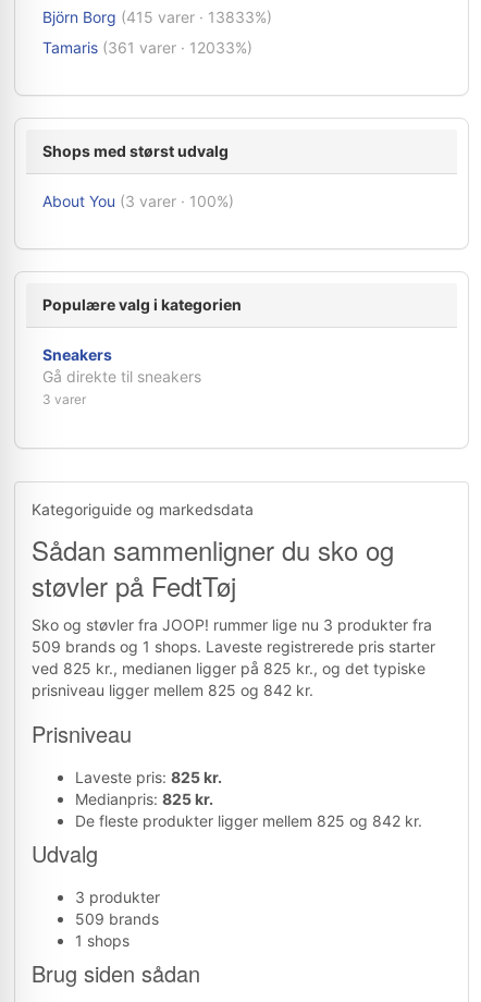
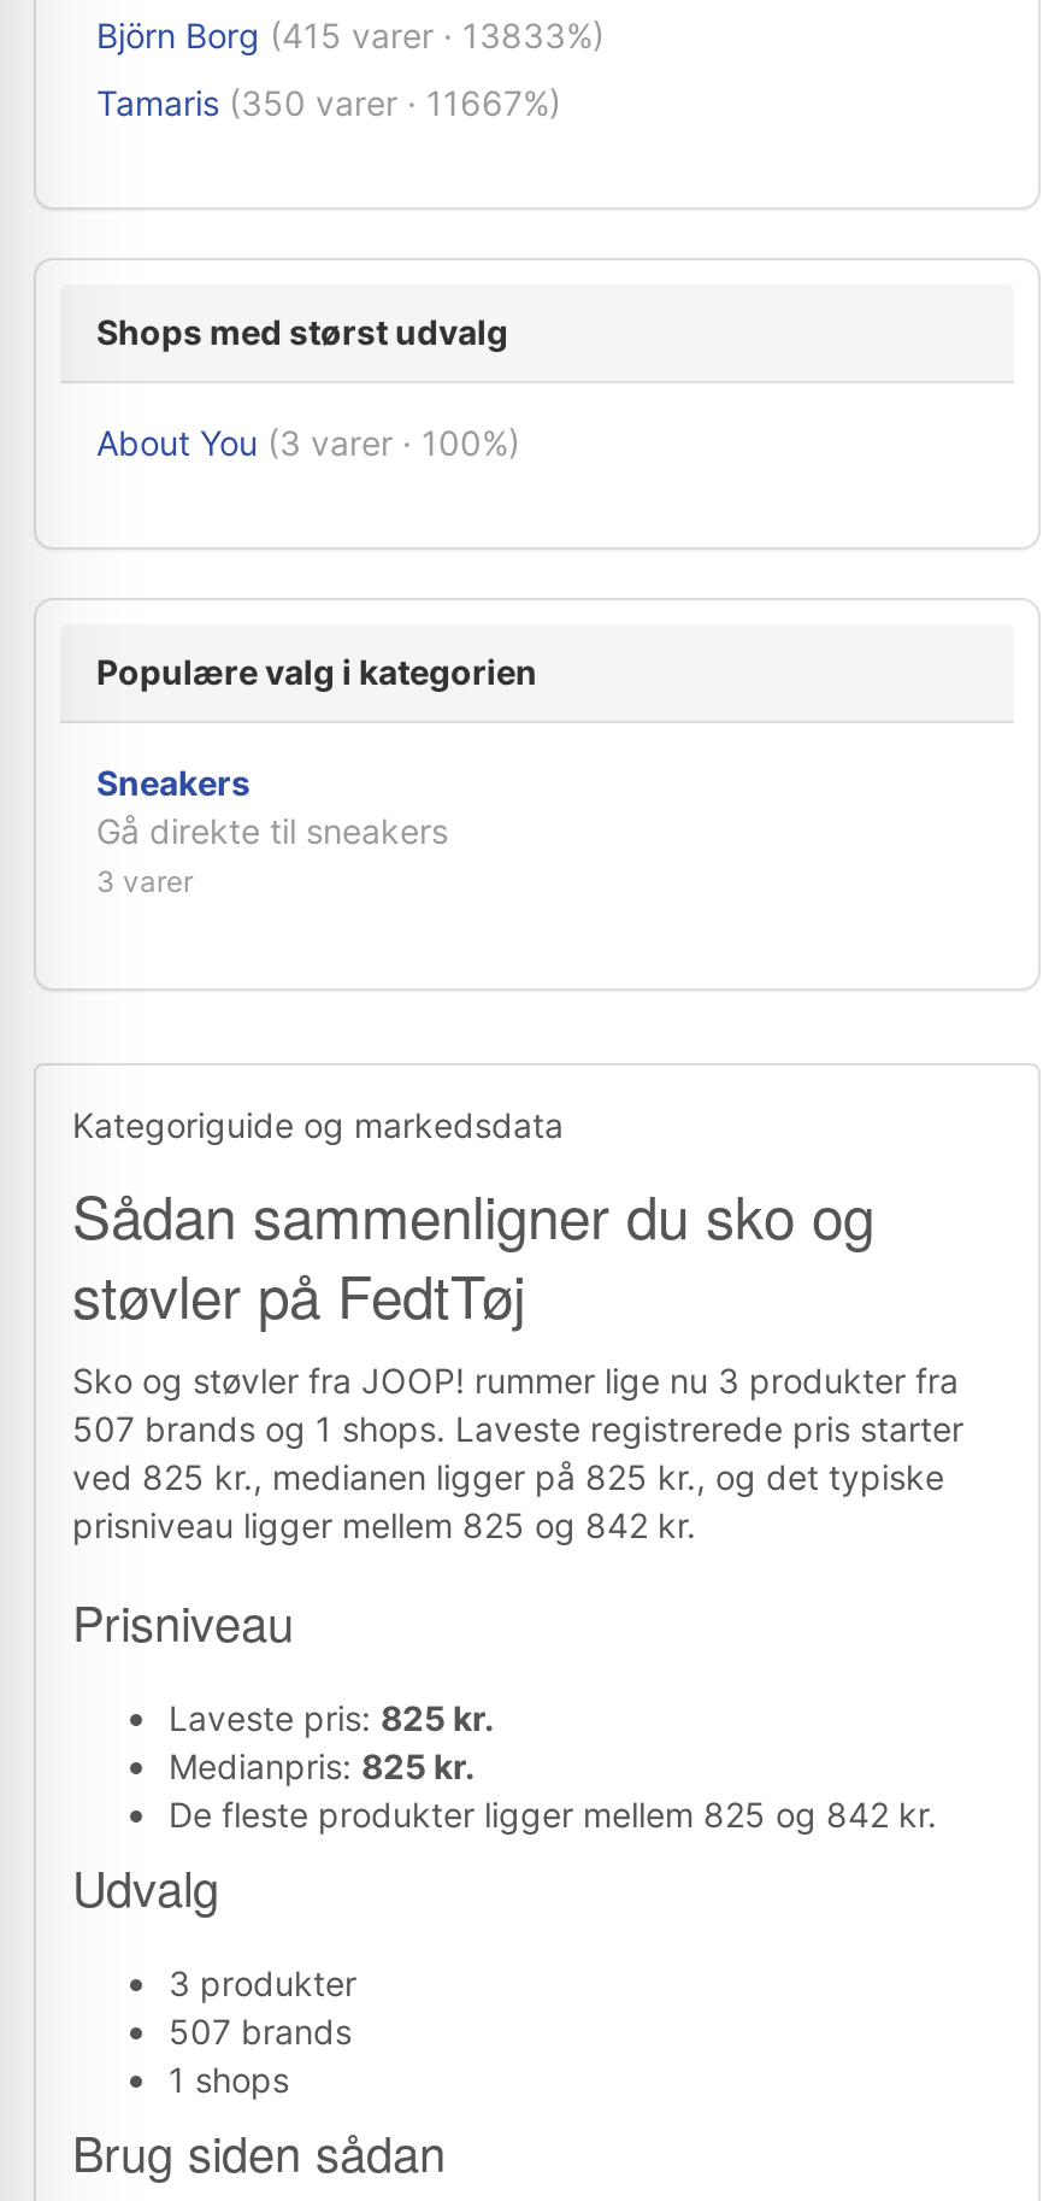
[42,38,252,57] Tamaris (361 varer · 12033%) -> [96,82,561,123] Tamaris (350 varer · 11667%)
[32,637,435,656] 509 brands og 1 shops. Laveste registrerede pris starter -> [72,1408,963,1449] 507 brands og 1 shops. Laveste registrerede pris starter
[75,909,159,928] 509 brands -> [169,2011,352,2052] 507 brands

